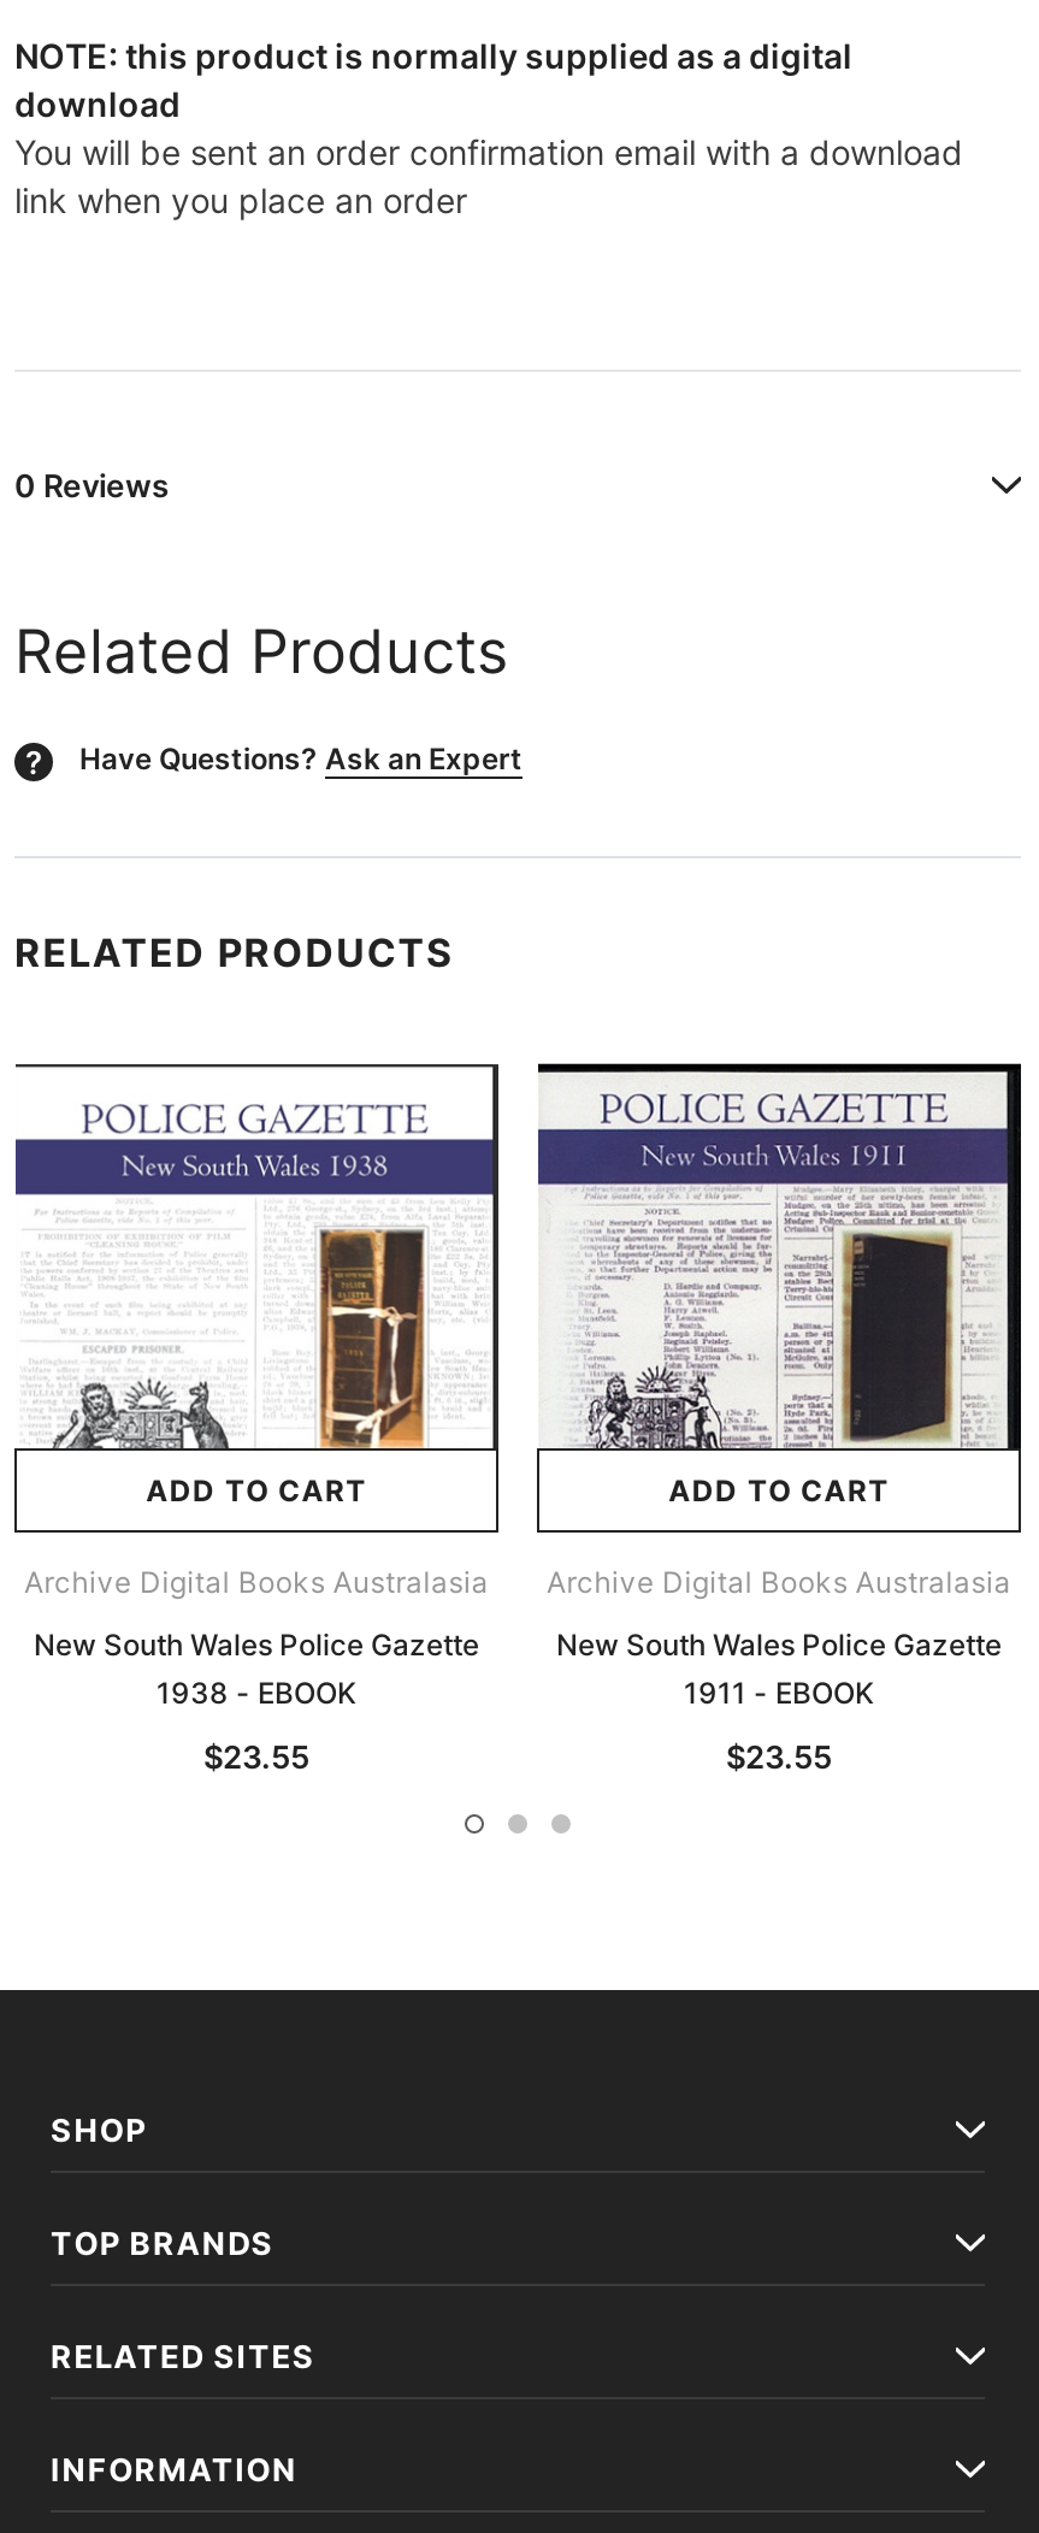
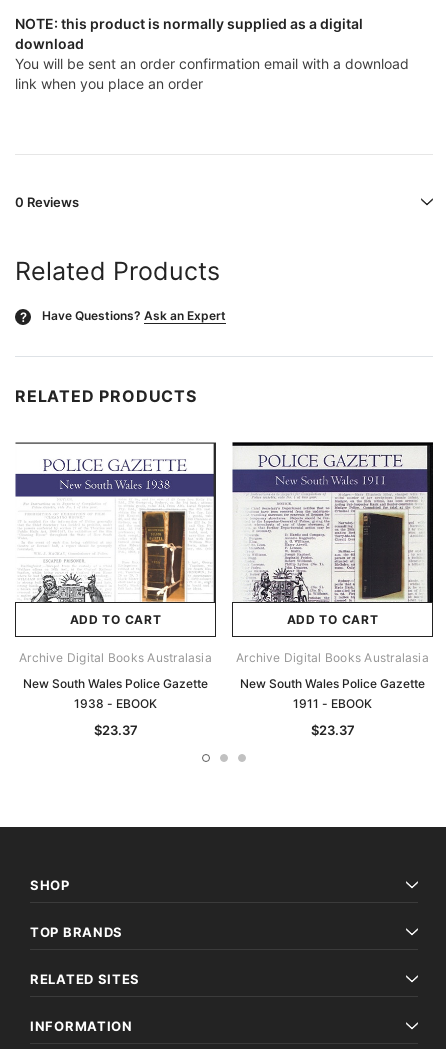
[203,1737,309,1776] $23.55 -> [93,722,137,738] $23.37
[726,1737,832,1776] $23.55 -> [310,722,354,738] $23.37

